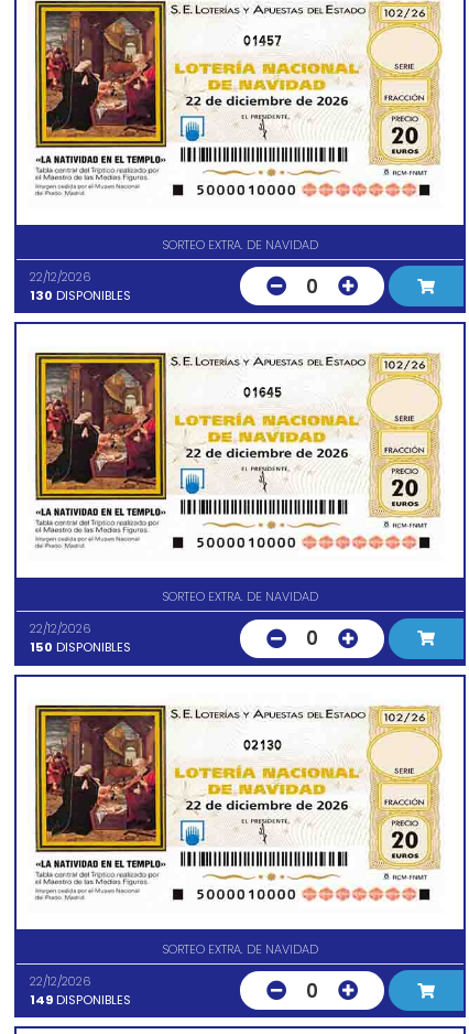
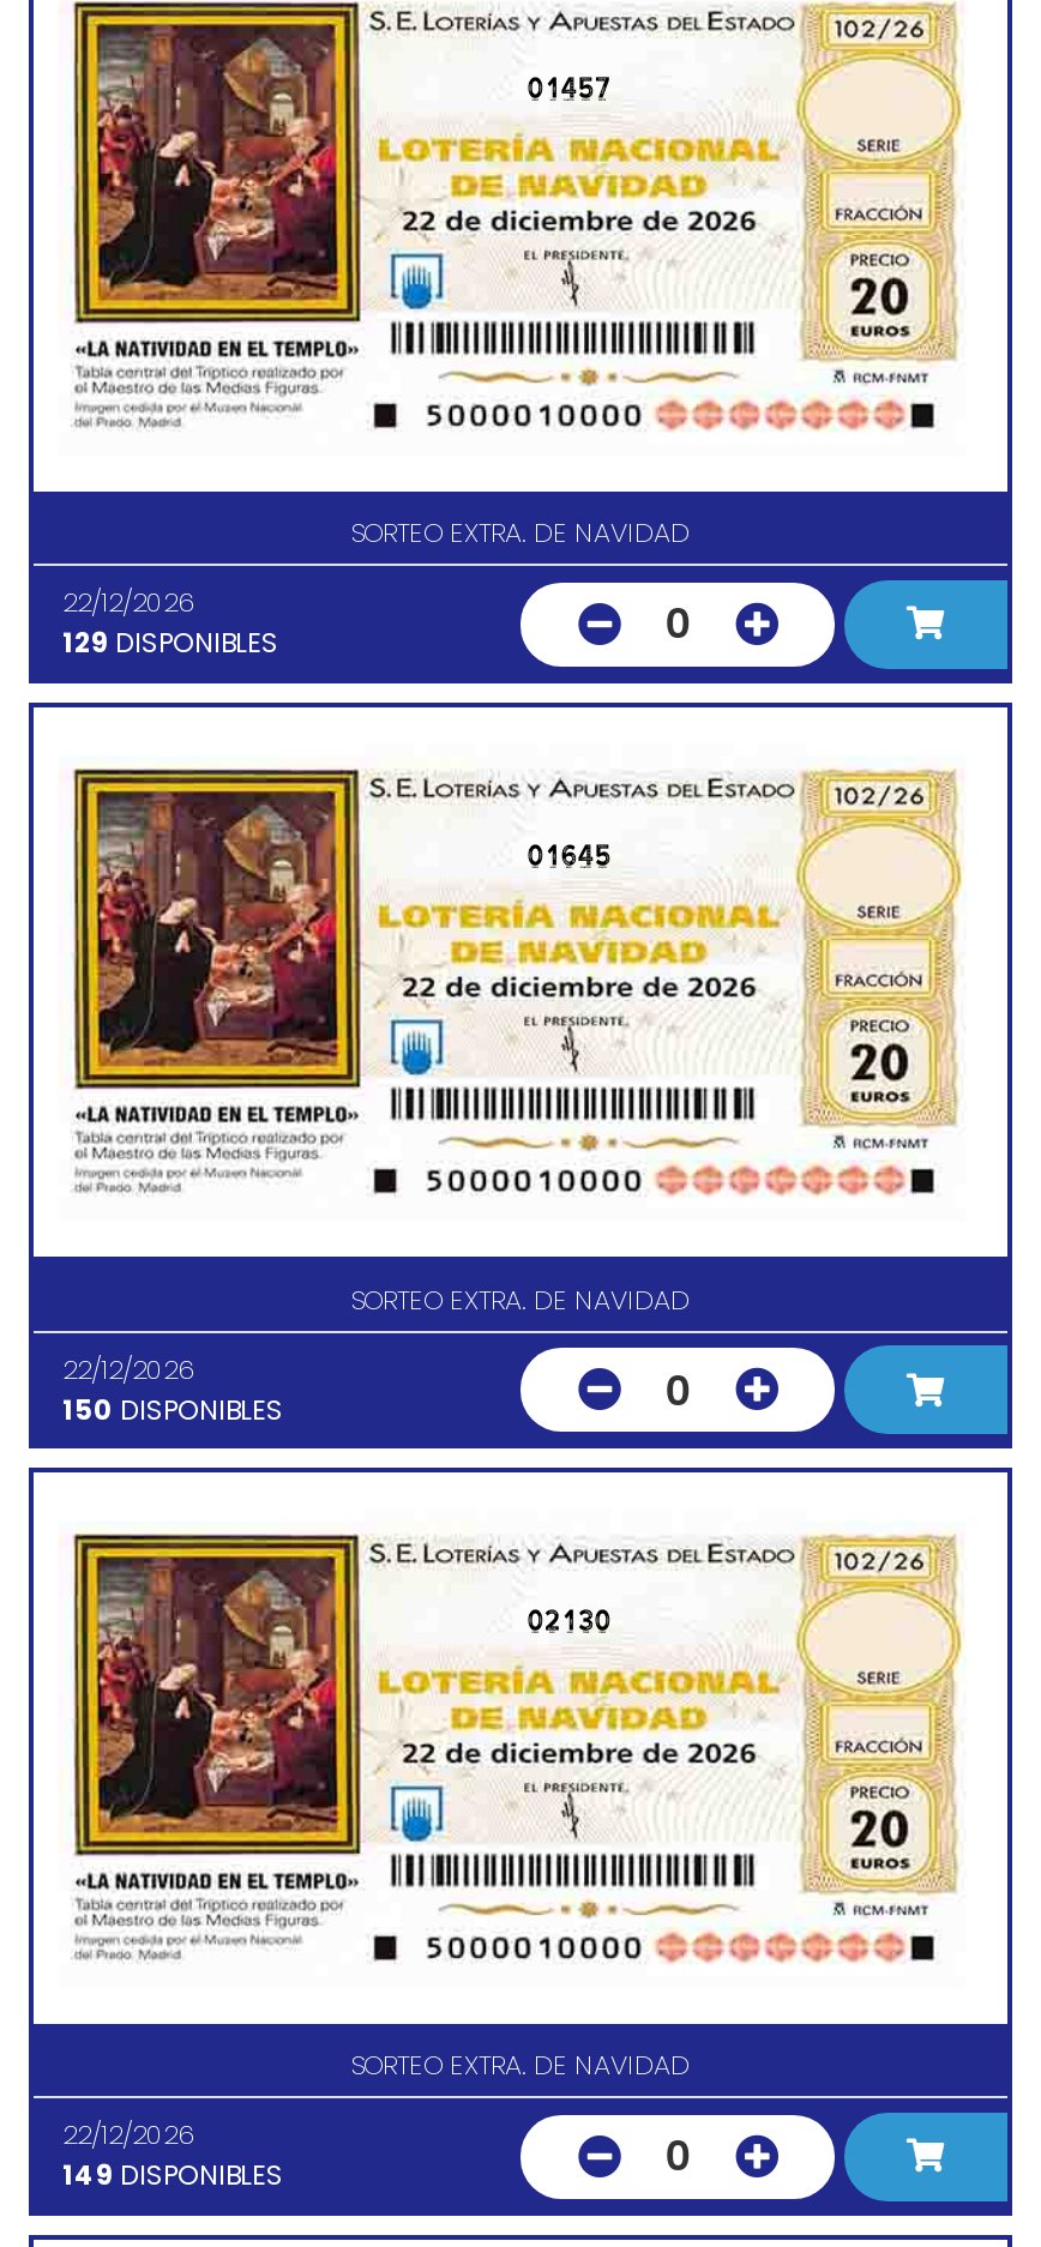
[30,286,131,304] 130 DISPONIBLES -> [62,623,278,661] 129 DISPONIBLES

